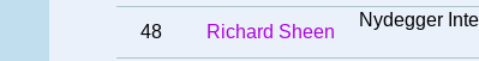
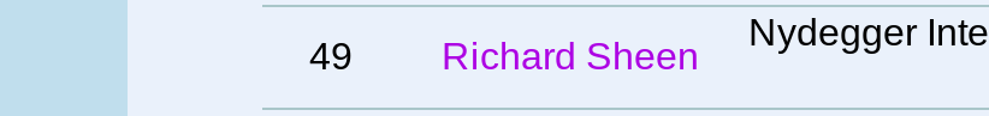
[140,22,161,42] 48 -> [309,36,353,77] 49

